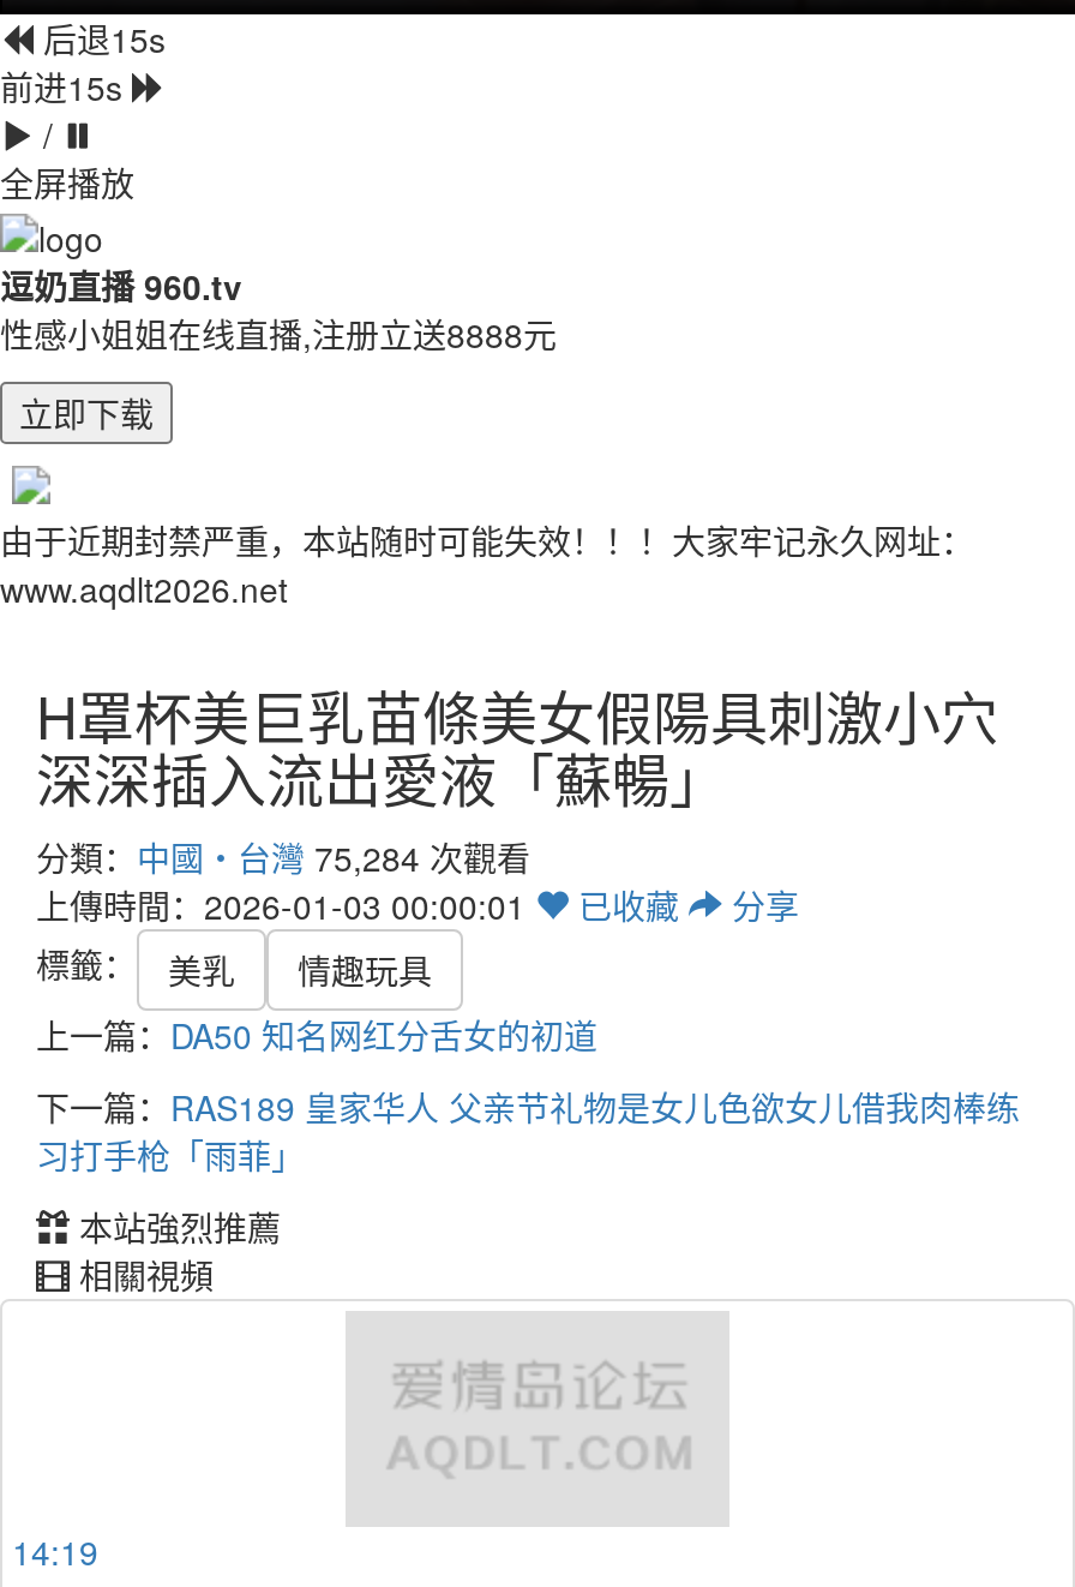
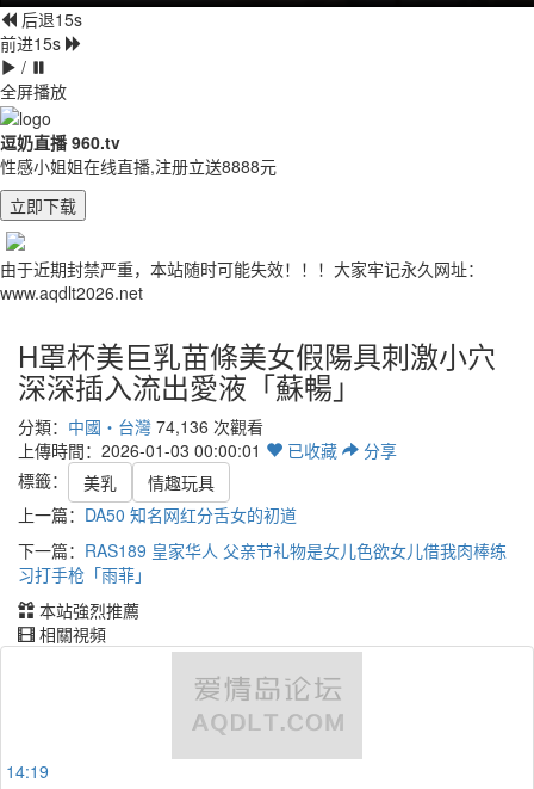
[36,833,530,881] 分類：中國・台灣 75,284 次觀看 -> [18,414,263,438] 分類：中國・台灣 74,136 次觀看

